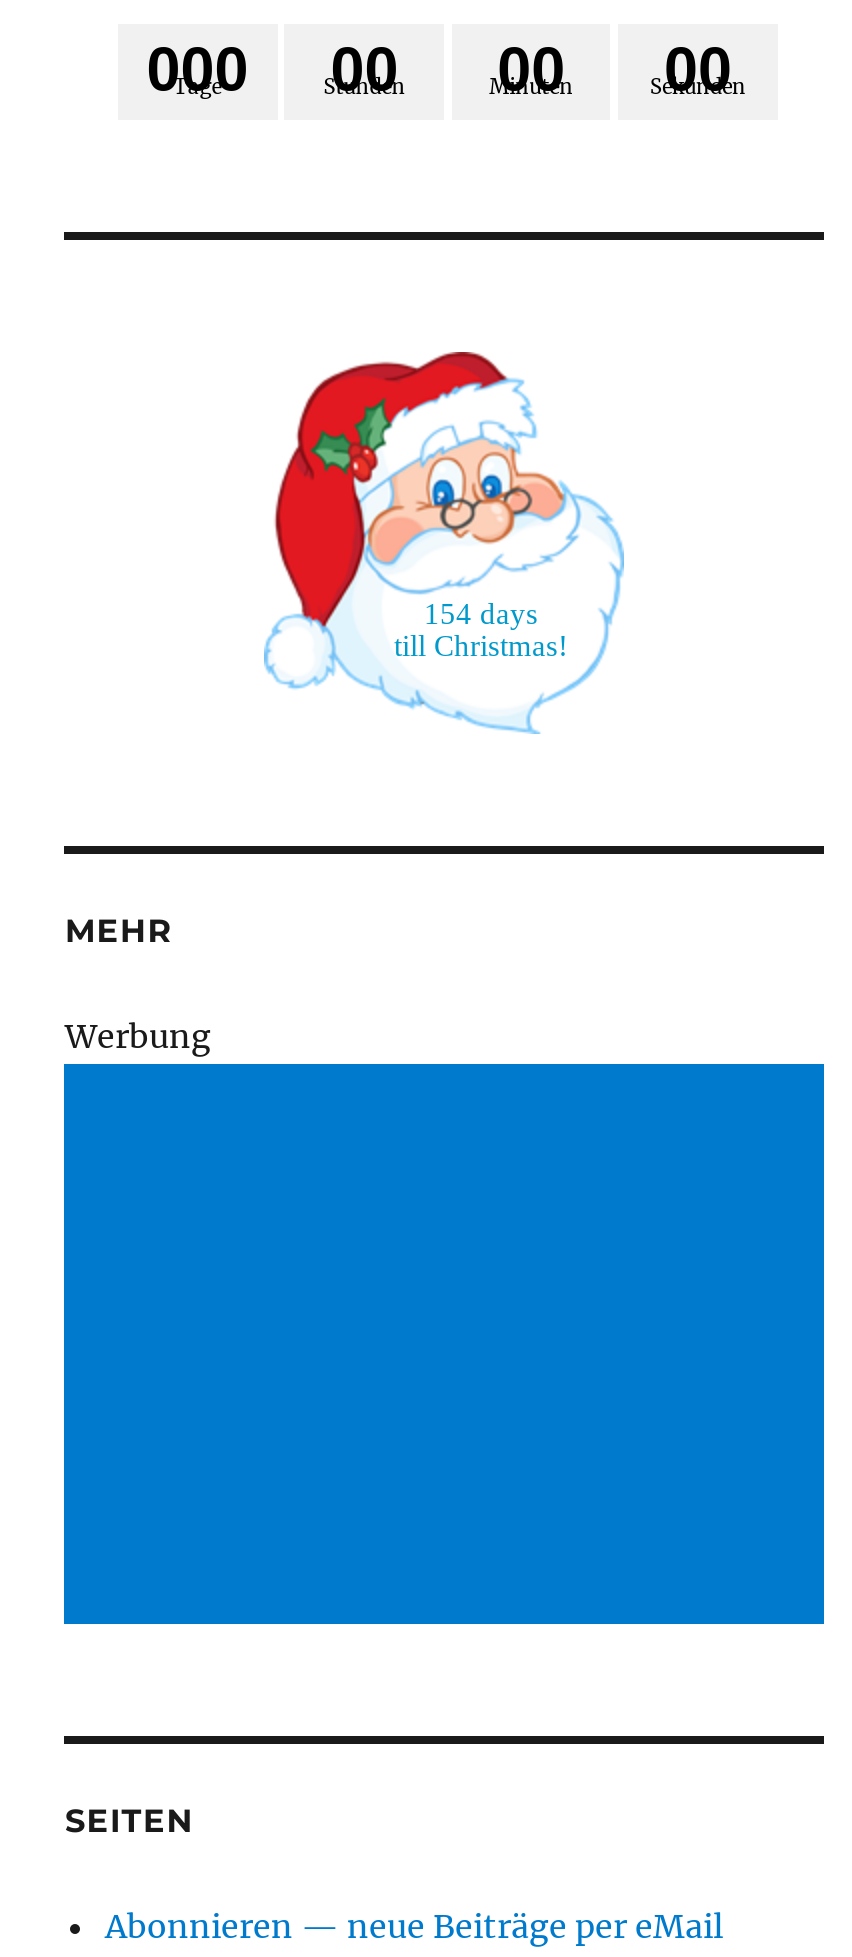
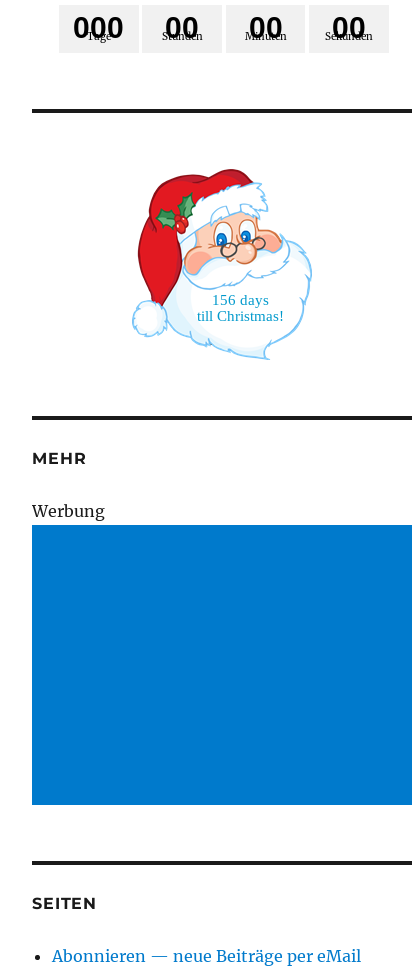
[424,598,538,630] 154 days -> [212,292,269,308] 156 days

